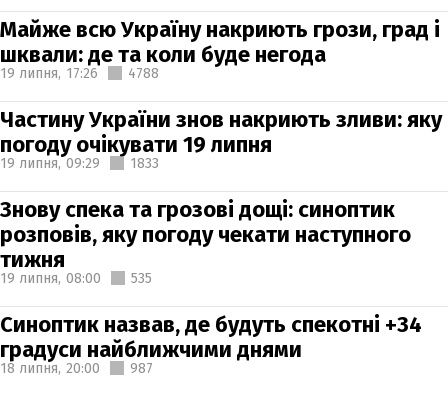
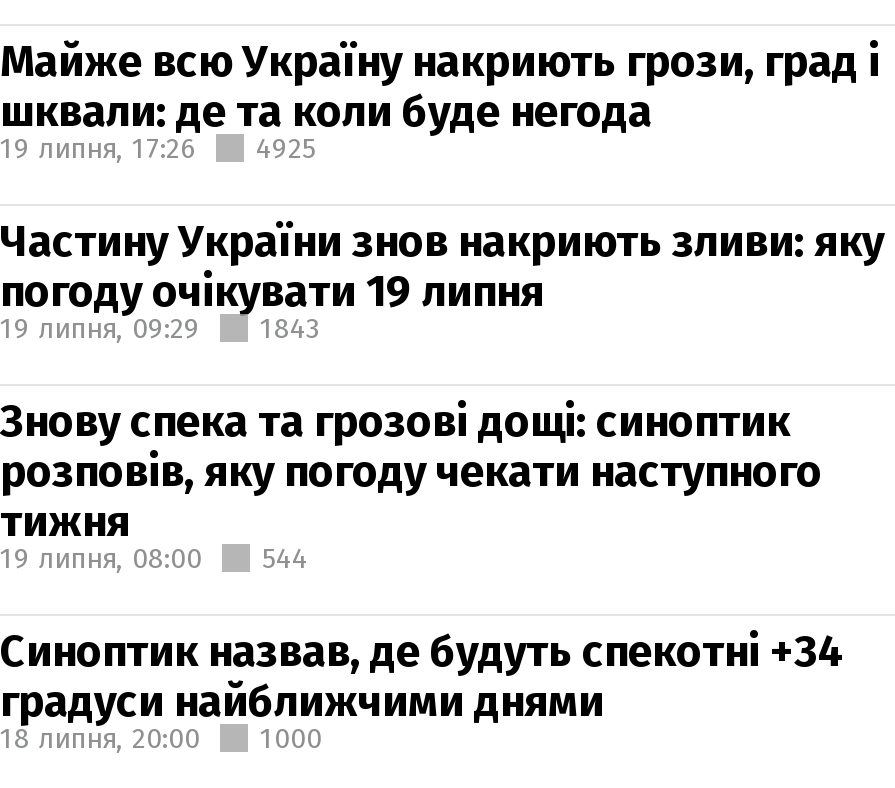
[0,64,159,81] 19 липня, 17:26 4788 -> [0,131,316,165] 19 липня, 17:26 4925
[0,154,159,171] 19 липня, 09:29 1833 -> [0,311,320,345] 19 липня, 09:29 1843
[0,269,152,286] 19 липня, 08:00 535 -> [0,541,308,575] 19 липня, 08:00 544
[0,359,153,376] 18 липня, 20:00 987 -> [0,721,322,755] 18 липня, 20:00 1000

